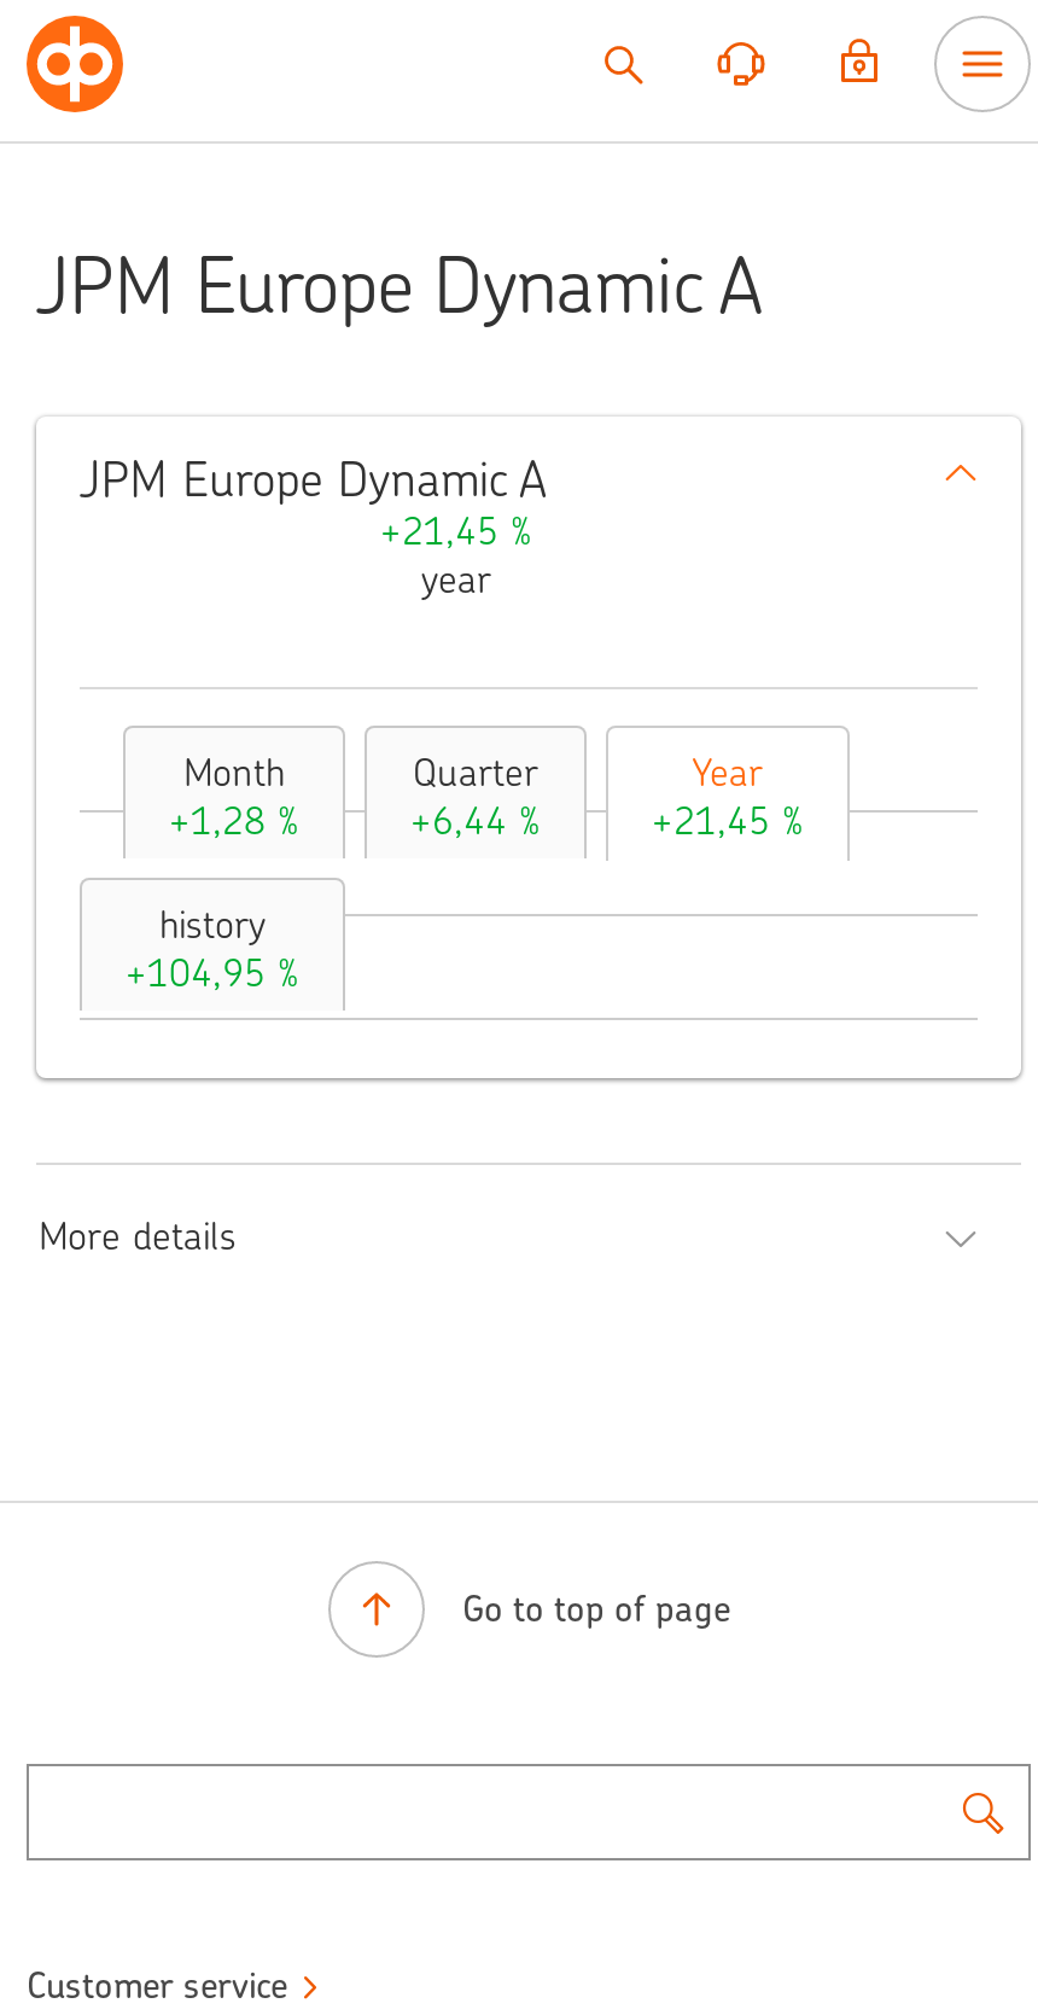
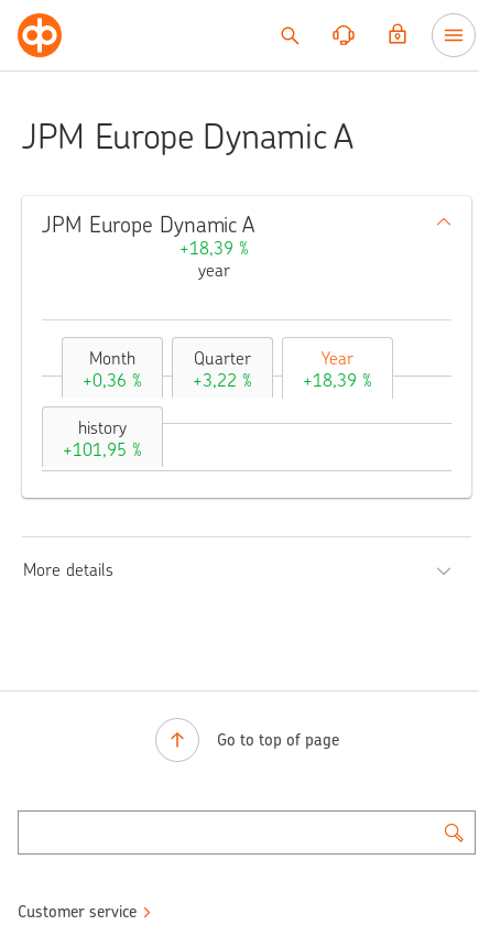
[380,508,532,554] +21,45 % -> [179,238,248,259] +18,39 %
[169,798,299,844] +1,28 % -> [83,370,142,391] +0,36 %
[410,798,541,844] +6,44 % -> [193,370,252,391] +3,22 %
[652,798,804,844] +21,45 % -> [303,370,372,391] +18,39 %
[126,950,299,996] +104,95 % -> [63,439,142,460] +101,95 %

